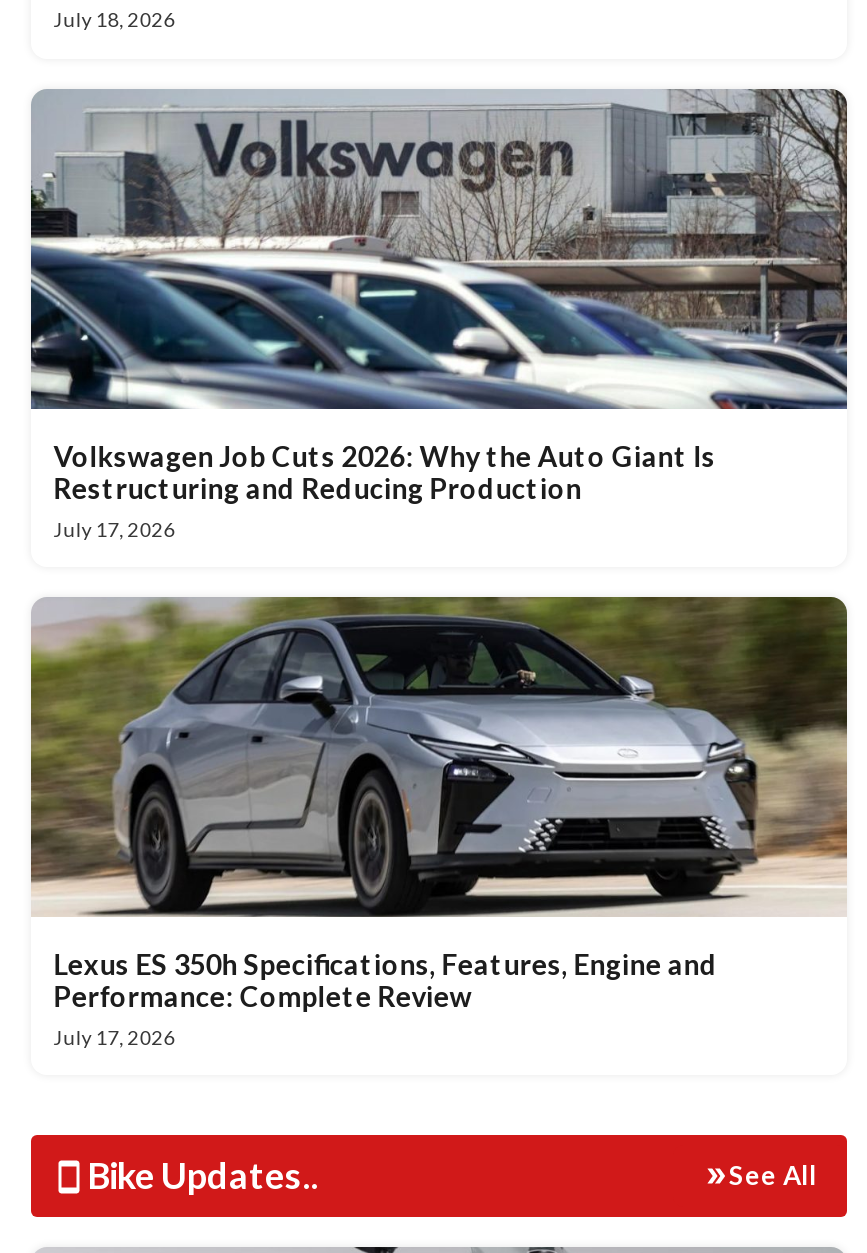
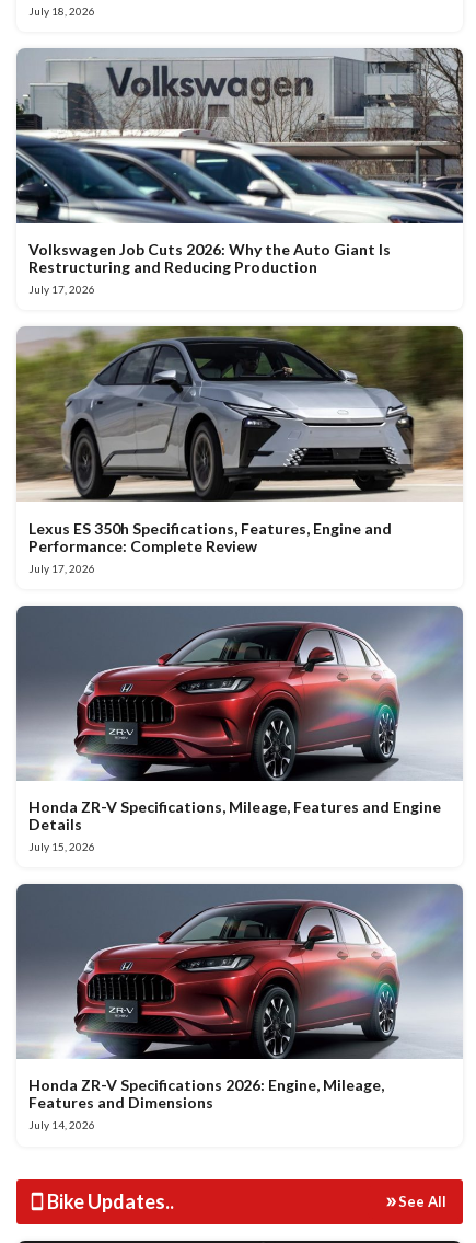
none -> [16,606,463,853] [image] | Honda ZR-V Specifications, Mileage, Features and Engine | Details | July 15, 2026
none -> [16,884,463,1132] [image] | Honda ZR-V Specifications 2026: Engine, Mileage, | Features and Dimensions | July 14, 2026

